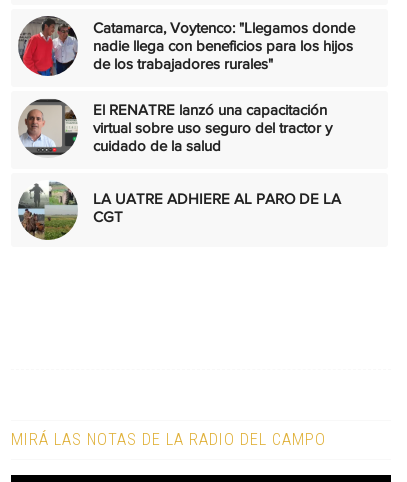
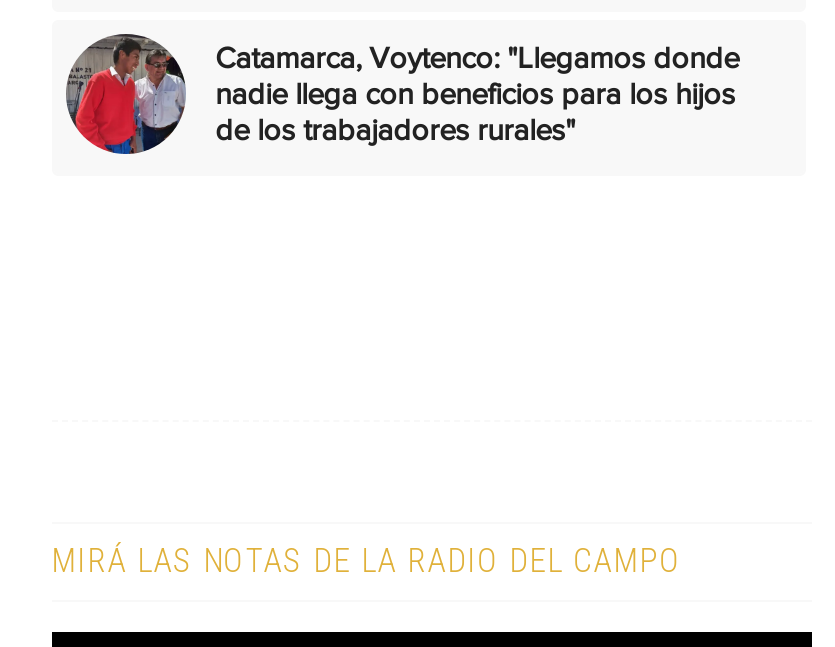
[18,98,332,157] [image] | El RENATRE lanzó una capacitación | virtual sobre uso seguro del tractor y | cuidado de la salud -> none
[19,181,341,241] [image] | LA UATRE ADHIERE AL PARO DE LA | CGT -> none

